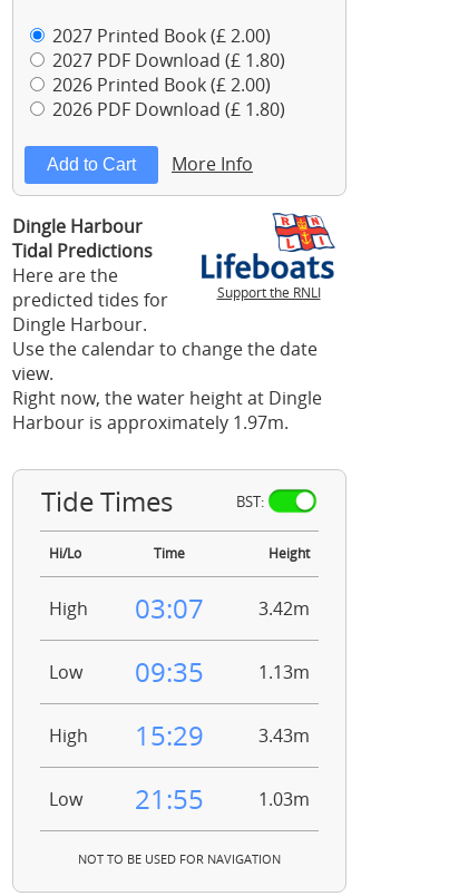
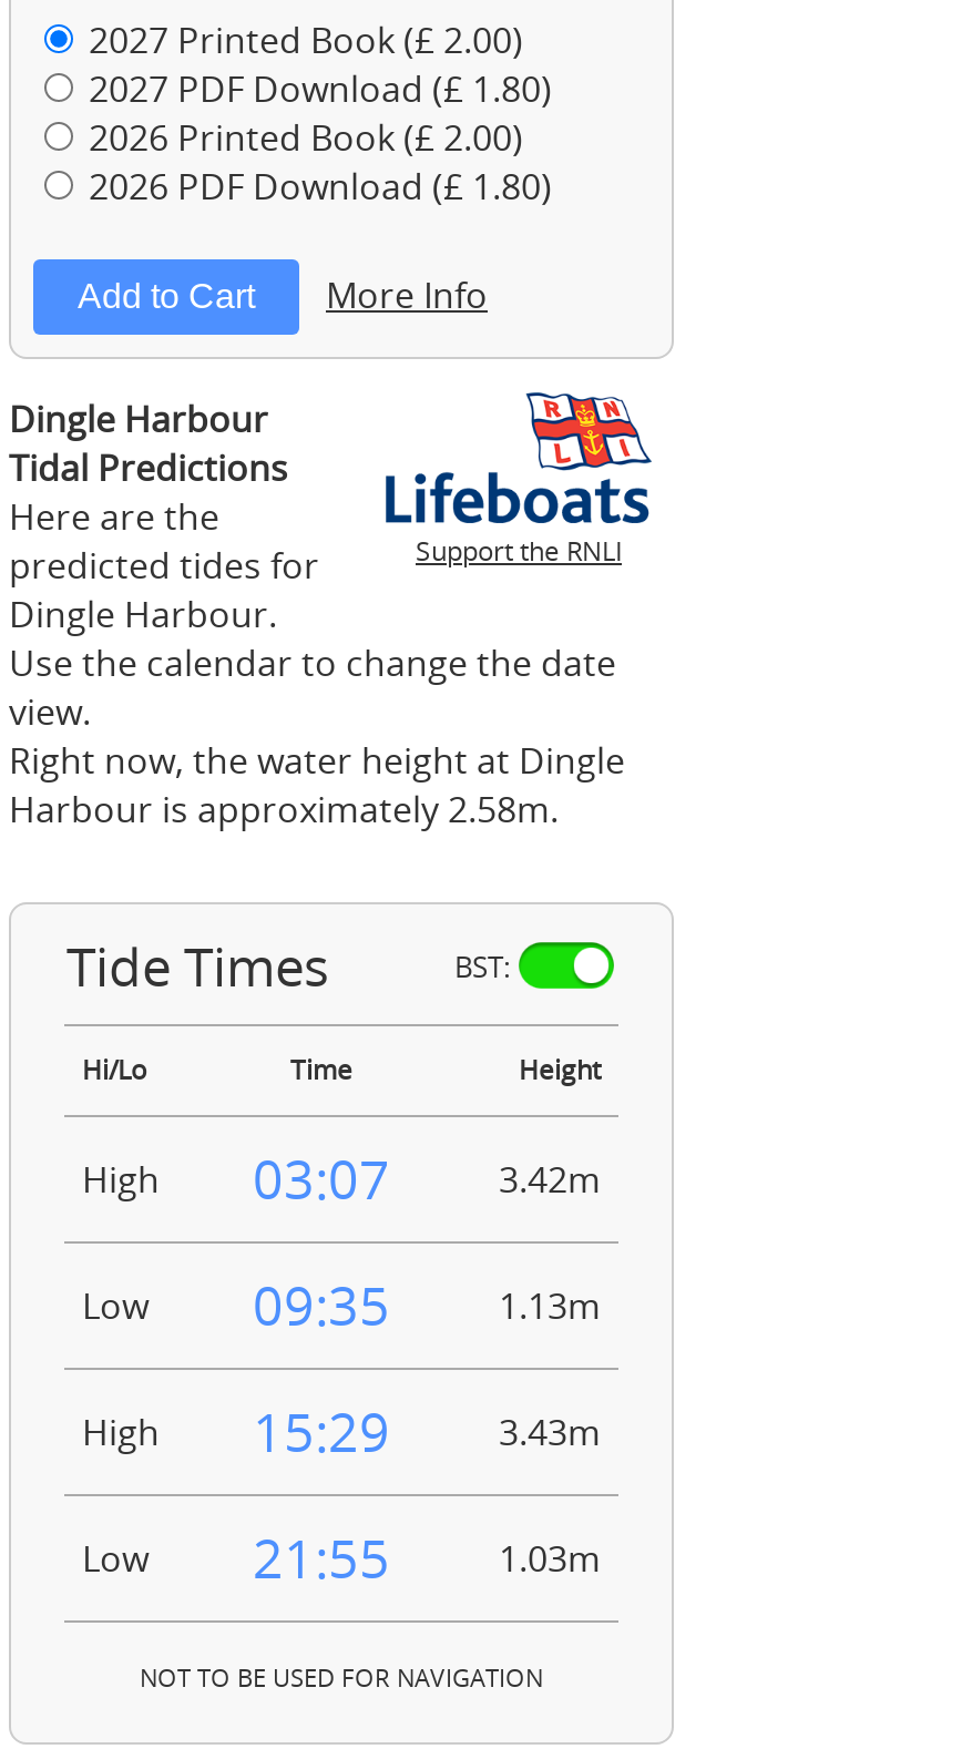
[12,410,289,435] Harbour is approximately 1.97m. -> [9,785,559,833] Harbour is approximately 2.58m.

